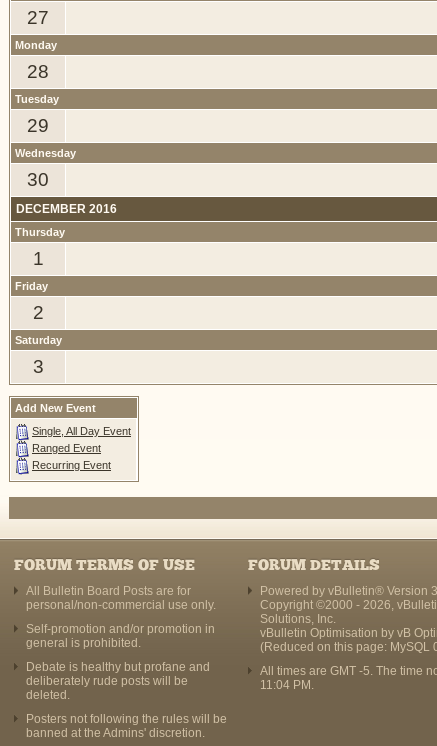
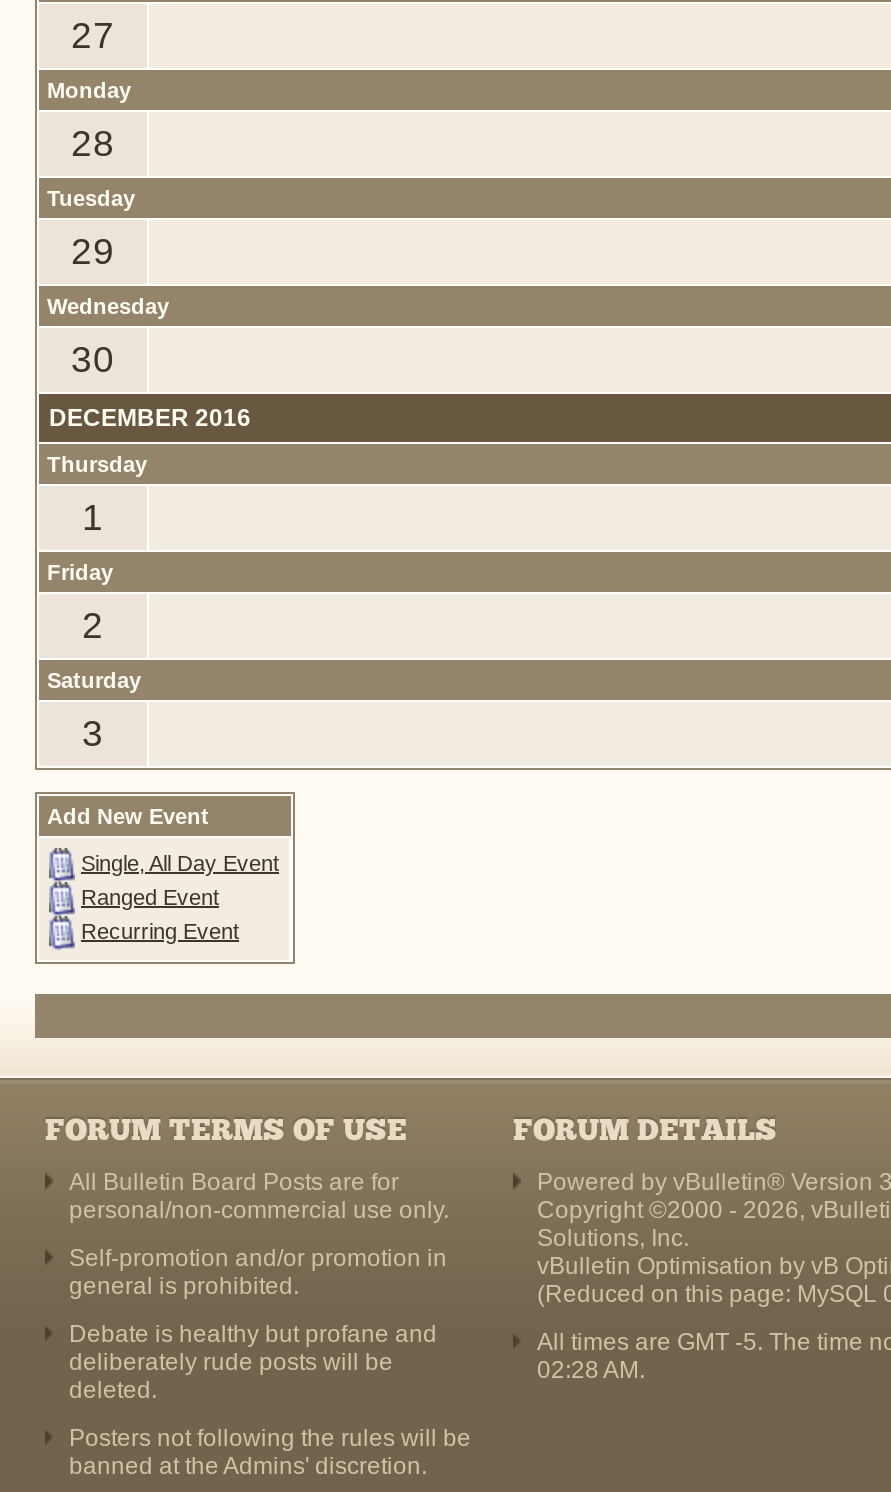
[260,678,314,692] 11:04 PM. -> [537,1356,645,1384] 02:28 AM.

